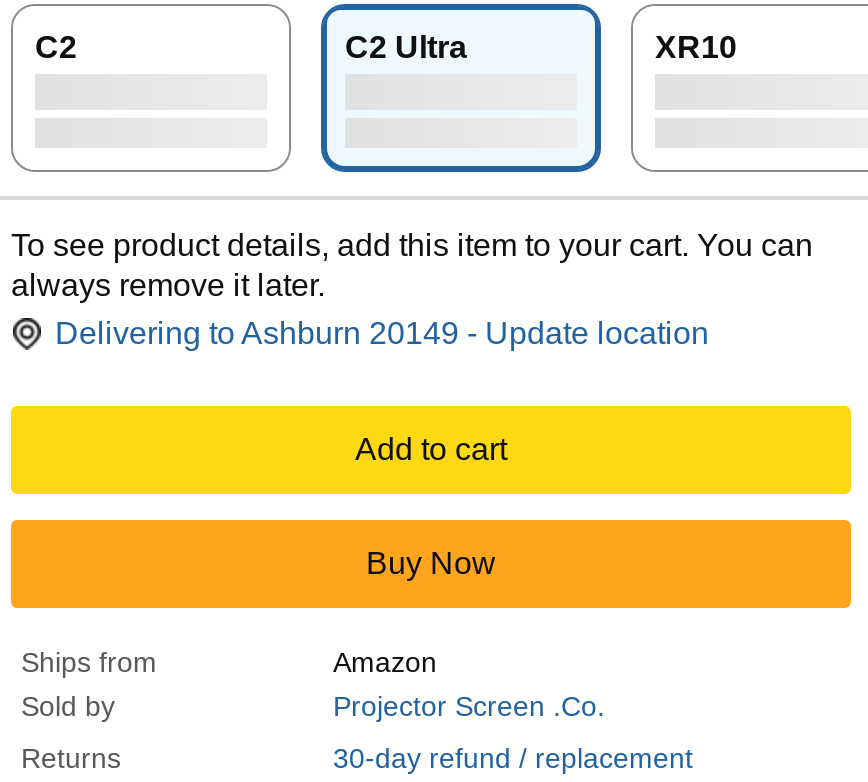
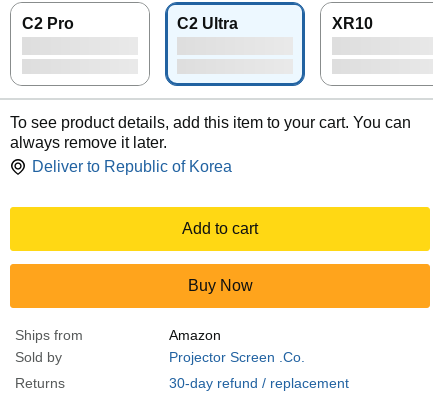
[35,30,77,64] C2 -> [22,15,74,32] C2 Pro
[55,316,709,350] Delivering to Ashburn 20149 - Update location -> [32,158,232,175] Deliver to Republic of Korea

